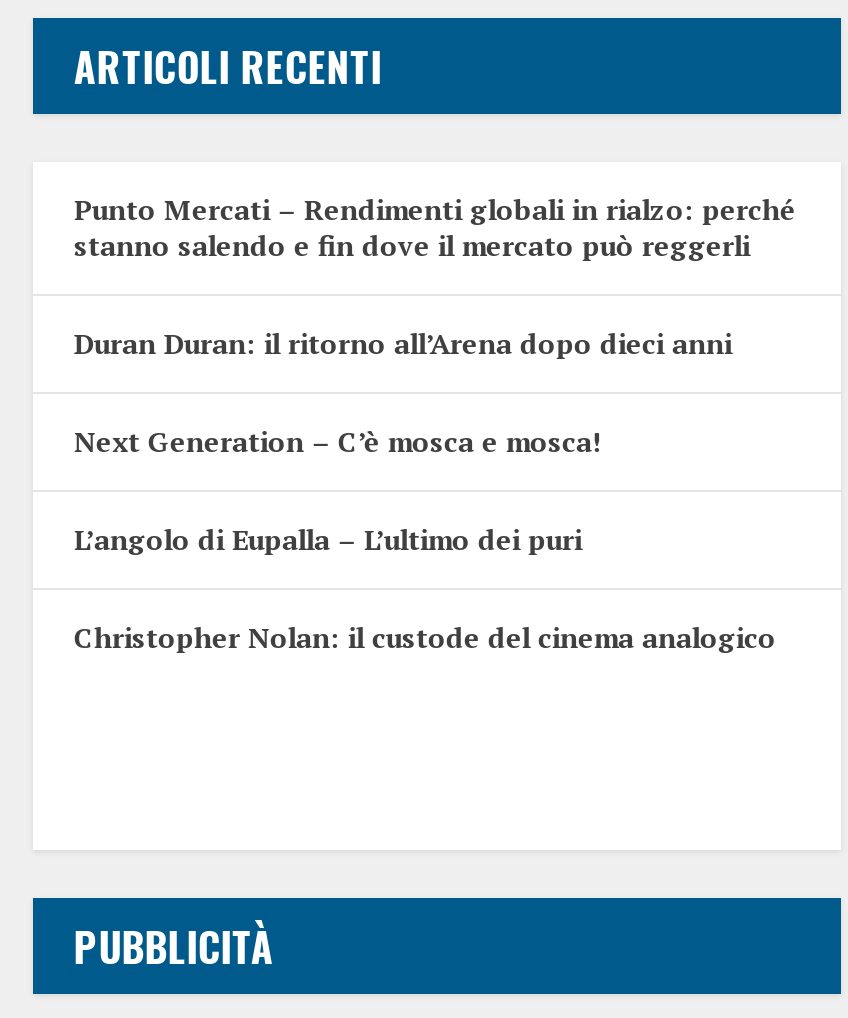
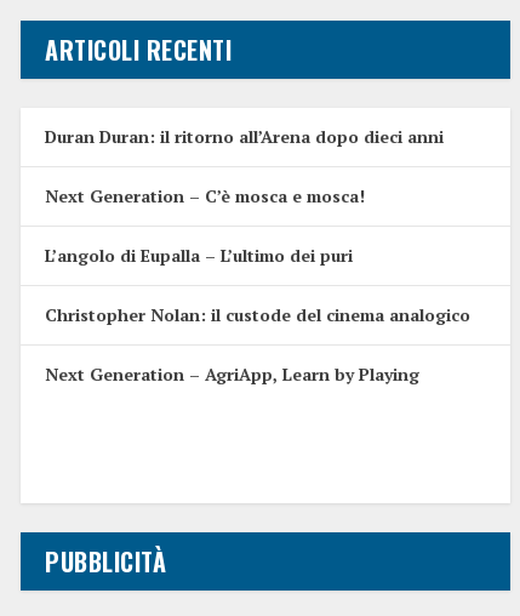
[74,191,796,265] Punto Mercati – Rendimenti globali in rialzo: perché | stanno salendo e fin dove il mercato può reggerli -> none
moved [74,325,776,657] -> [45,125,471,326]: Duran Duran: il ritorno all’Arena dopo dieci anni | Next Generation – C’è mosca e mosca! | L’angolo di Eupalla – L’ultimo dei puri | Christopher Nolan: il custode del cinema analogico
none -> [45,362,420,385] Next Generation – AgriApp, Learn by Playing

